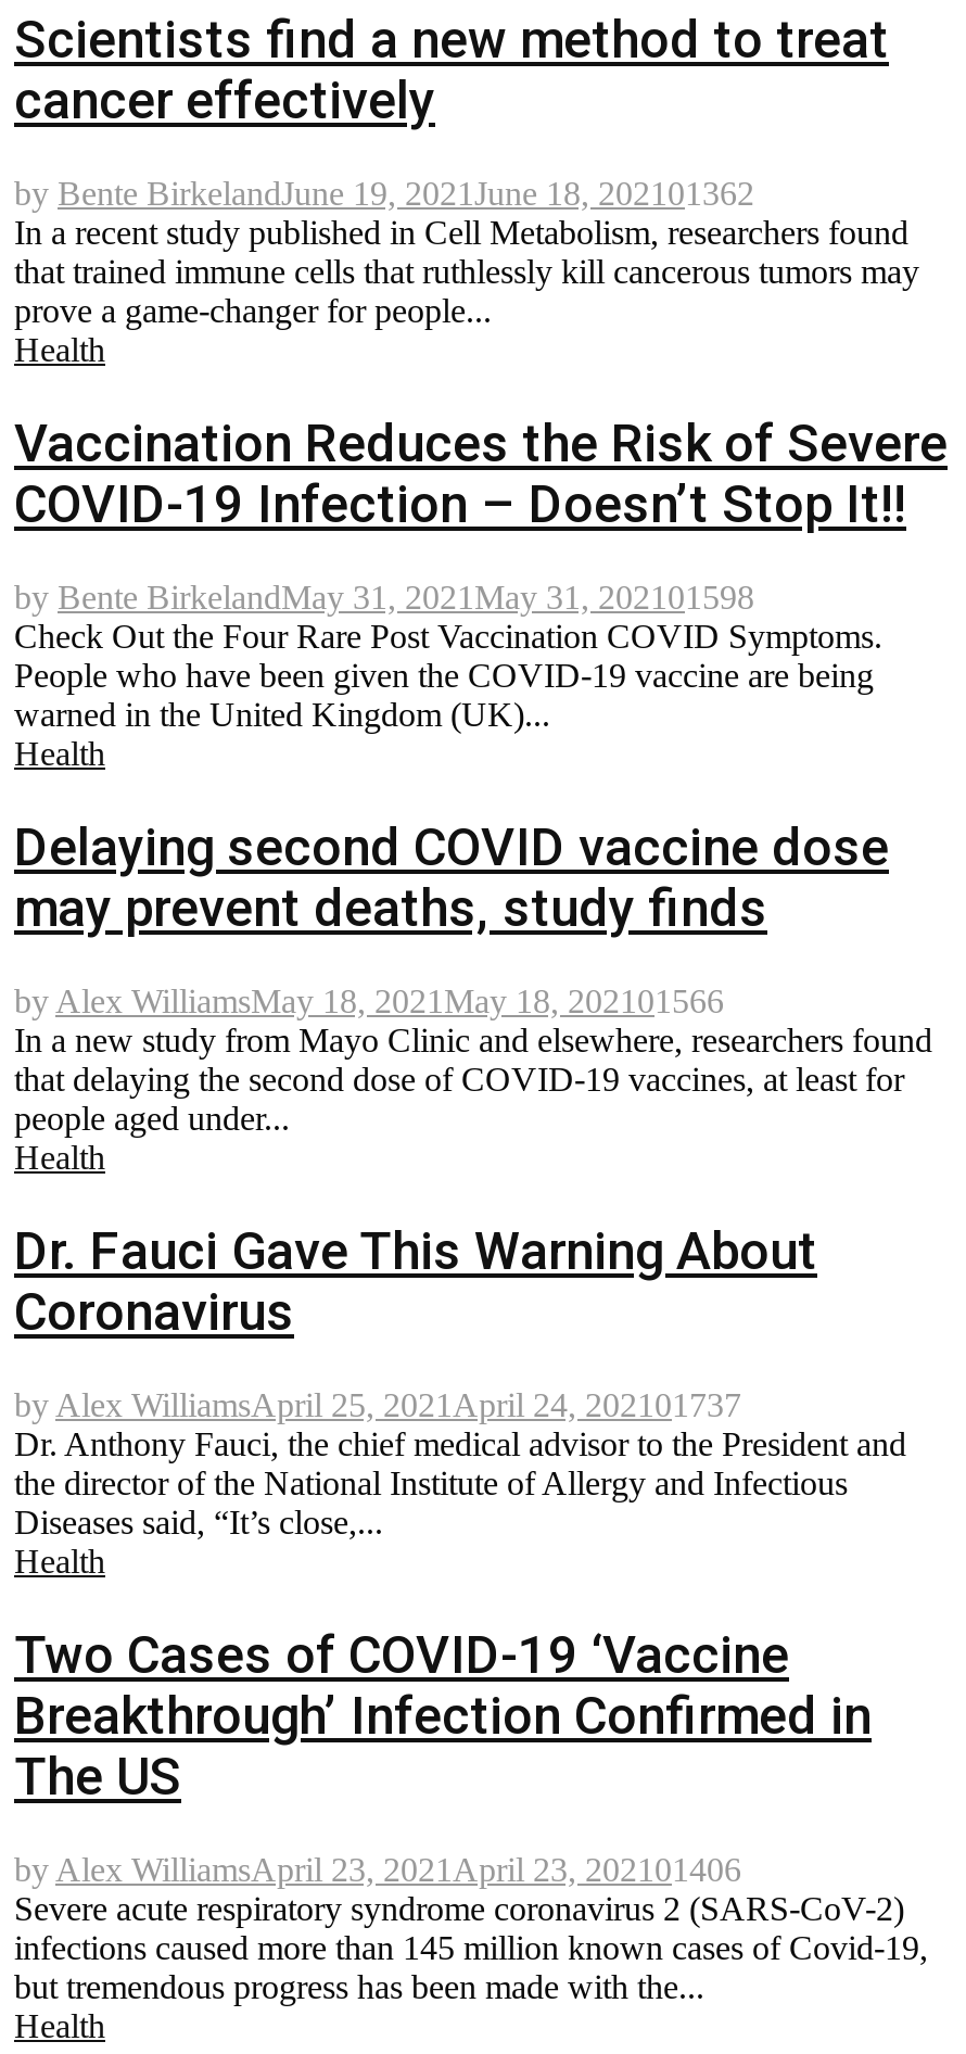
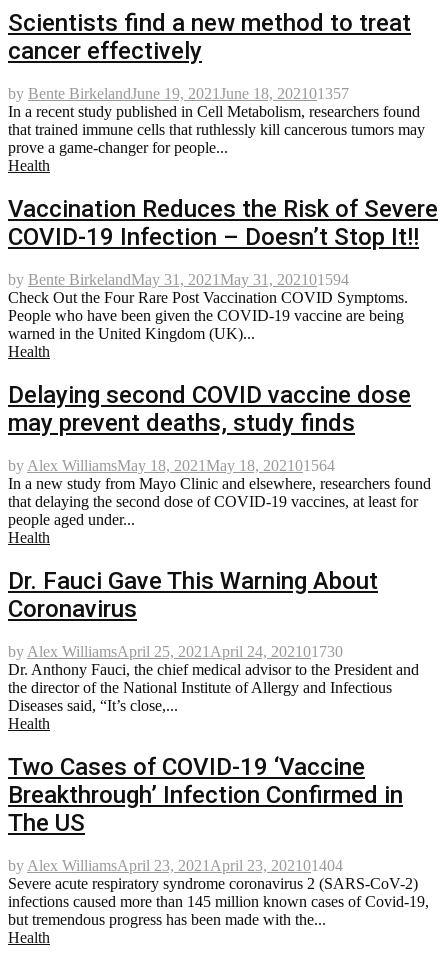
[14,175,754,212] by Bente BirkelandJune 19, 2021 June 18, 2021 01362 -> [8,85,349,102] by Bente BirkelandJune 19, 2021 June 18, 2021 01357
[14,579,754,616] by Bente BirkelandMay 31, 2021 May 31, 2021 01598 -> [8,271,349,288] by Bente BirkelandMay 31, 2021 May 31, 2021 01594
[14,982,724,1019] by Alex WilliamsMay 18, 2021 May 18, 2021 01566 -> [8,457,335,474] by Alex WilliamsMay 18, 2021 May 18, 2021 01564
[14,1386,741,1423] by Alex WilliamsApril 25, 2021 April 24, 2021 01737 -> [8,643,343,660] by Alex WilliamsApril 25, 2021 April 24, 2021 01730
[14,1850,741,1887] by Alex WilliamsApril 23, 2021 April 23, 2021 01406 -> [8,856,343,873] by Alex WilliamsApril 23, 2021 April 23, 2021 01404

